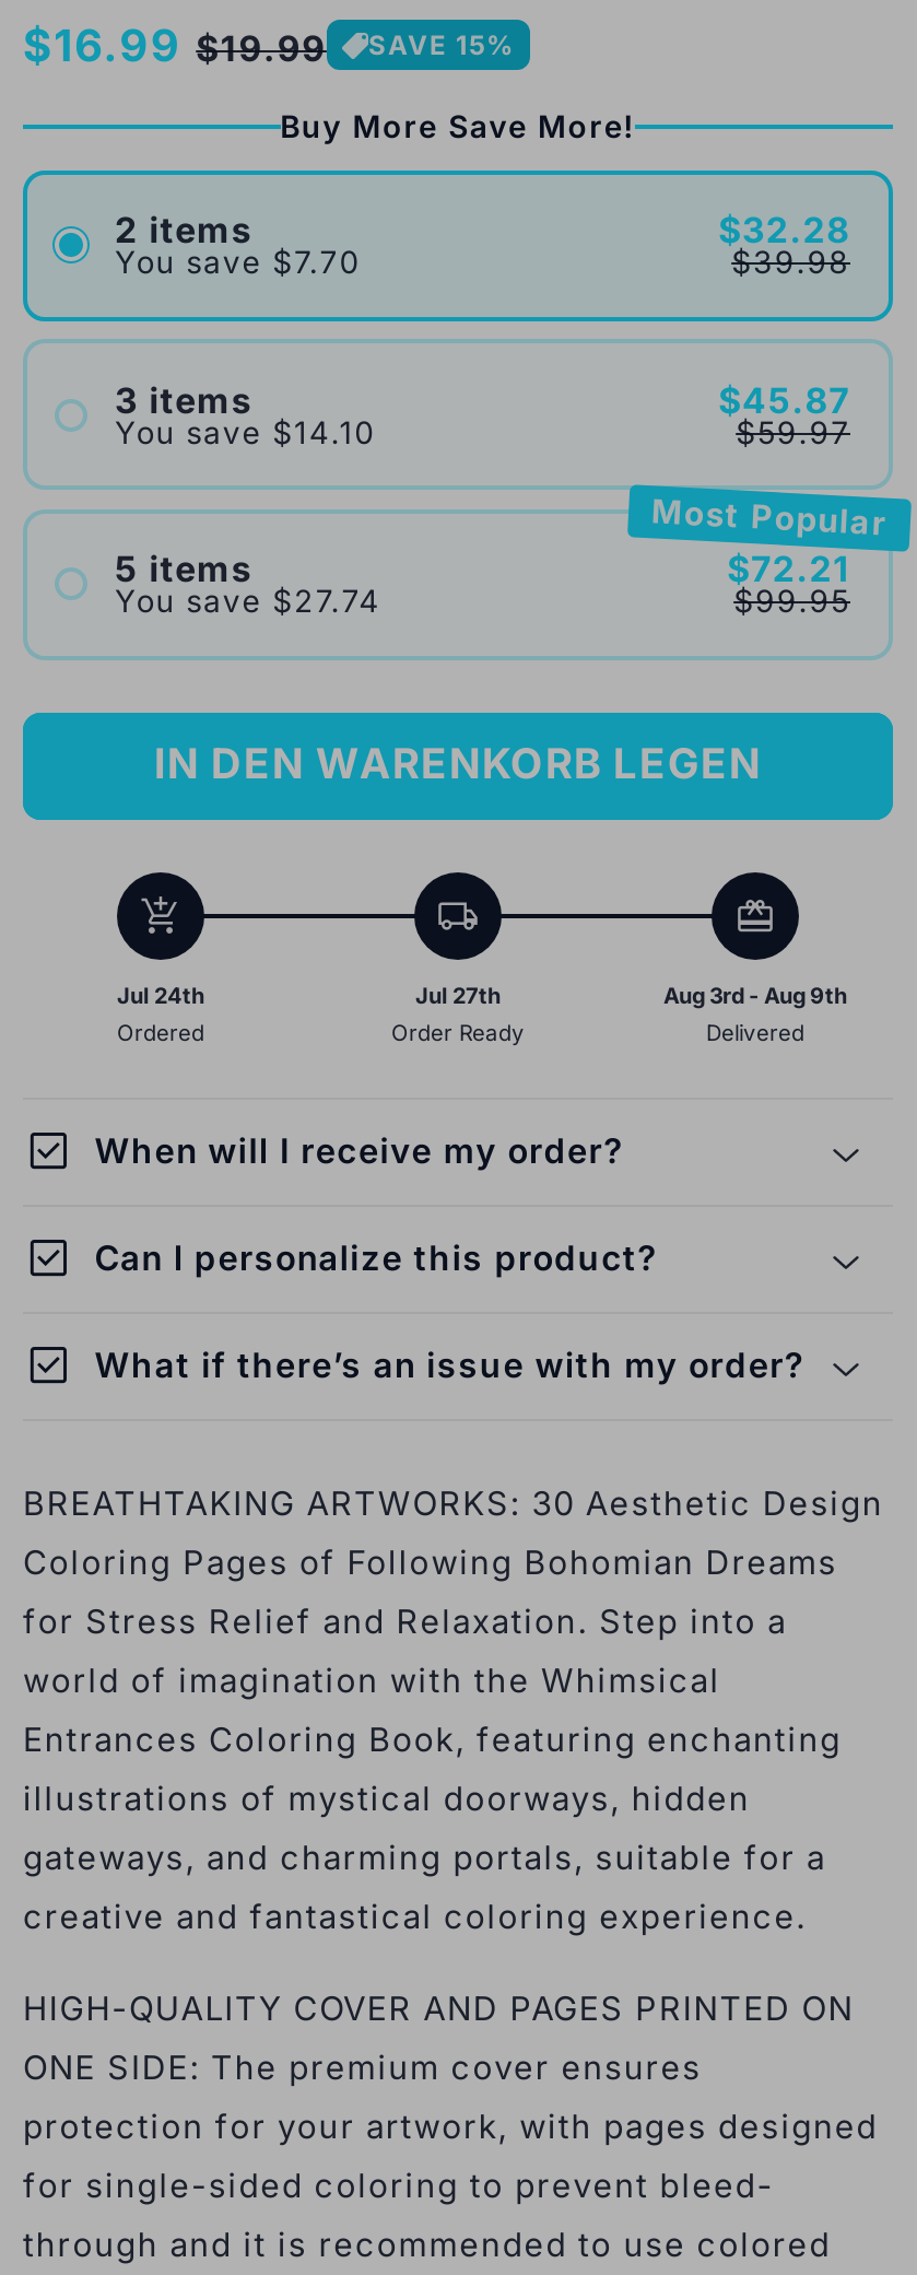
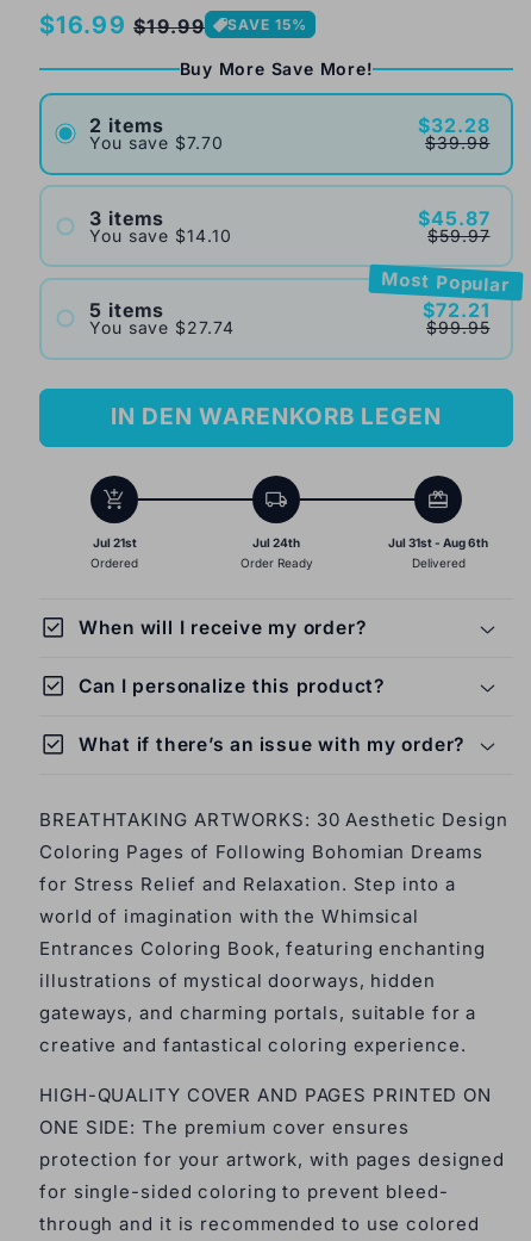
[117,981,204,1007] Jul 24th -> [92,535,136,549] Jul 21st
[415,981,501,1007] Jul 27th -> [252,535,300,549] Jul 24th
[663,981,847,1007] Aug 3rd - Aug 9th -> [388,535,488,549] Jul 31st - Aug 6th

